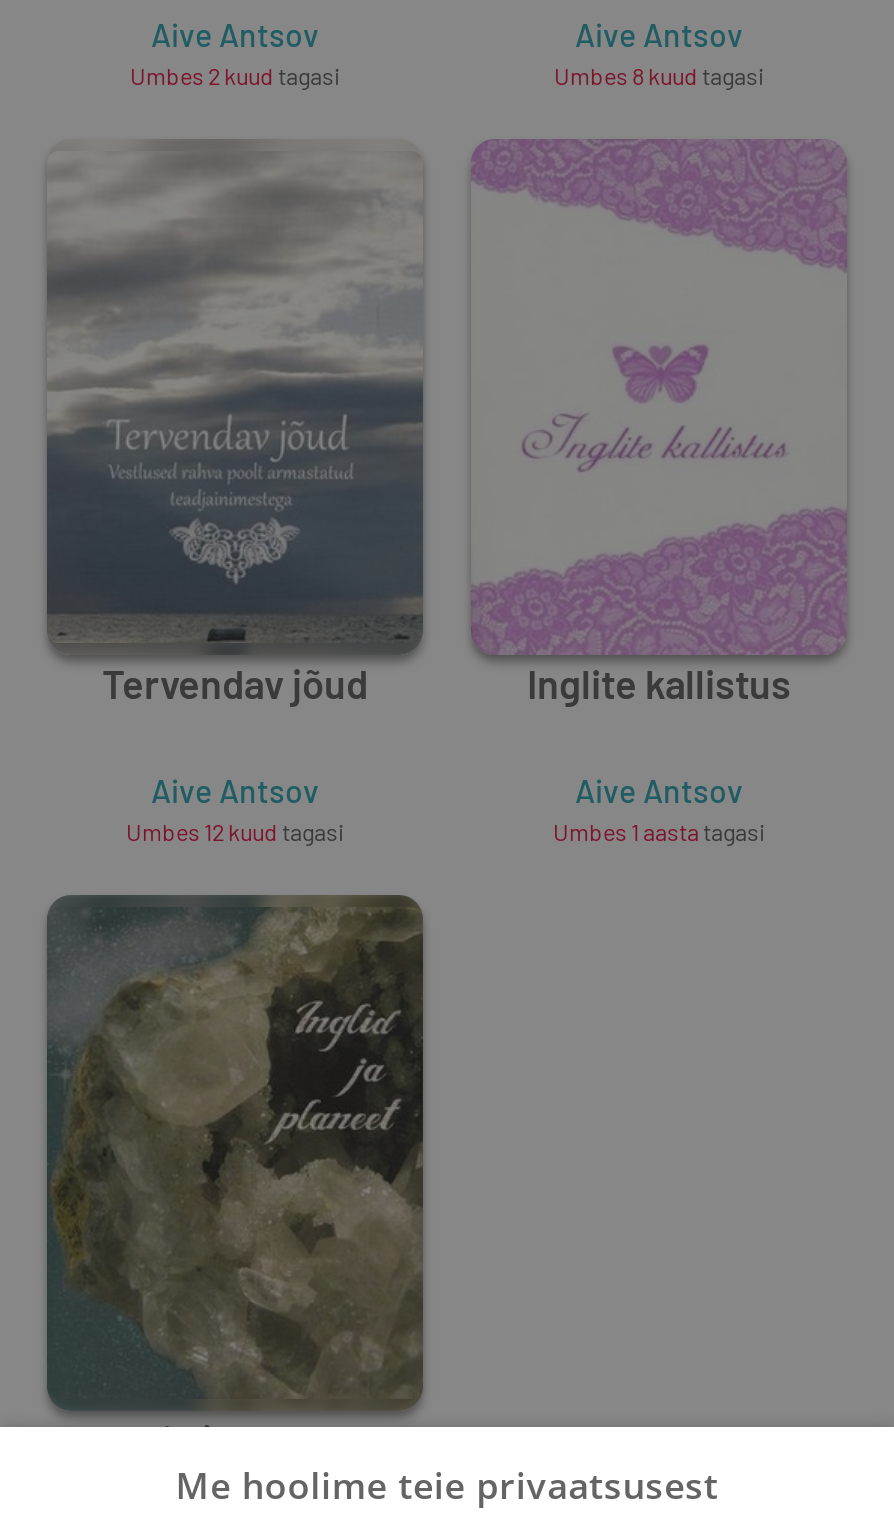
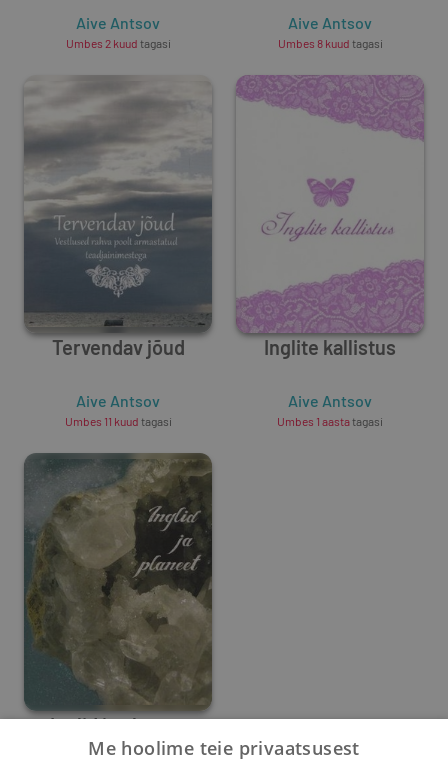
[126,817,344,845] Umbes 12 kuud tagasi -> [64,414,171,428] Umbes 11 kuud tagasi

